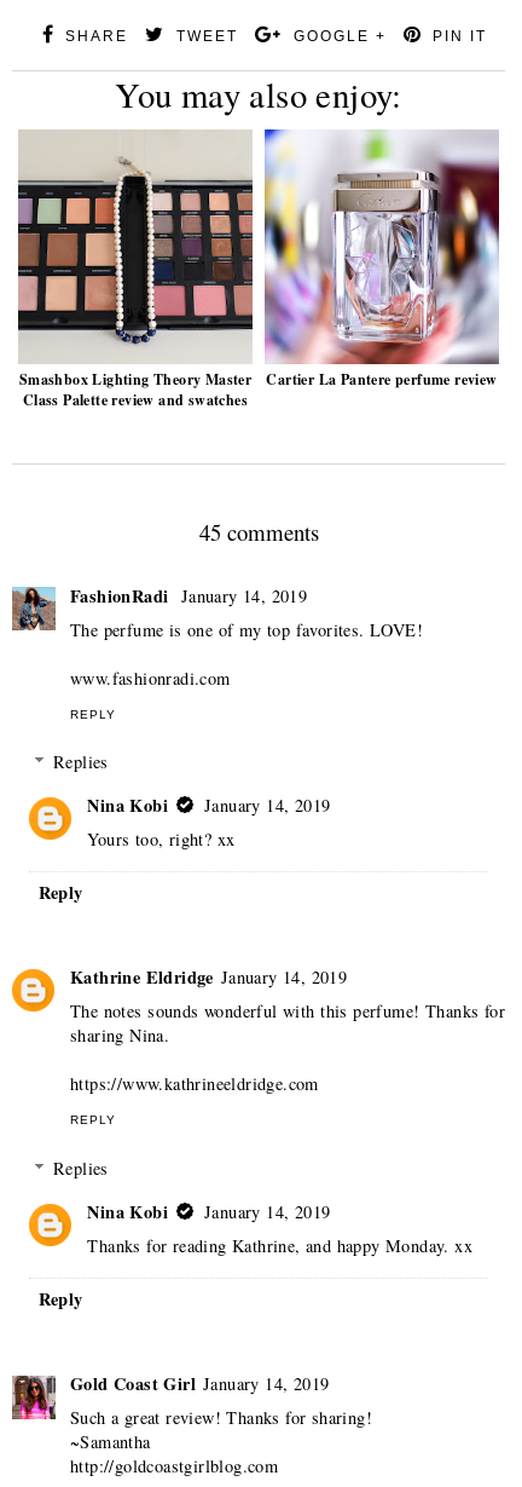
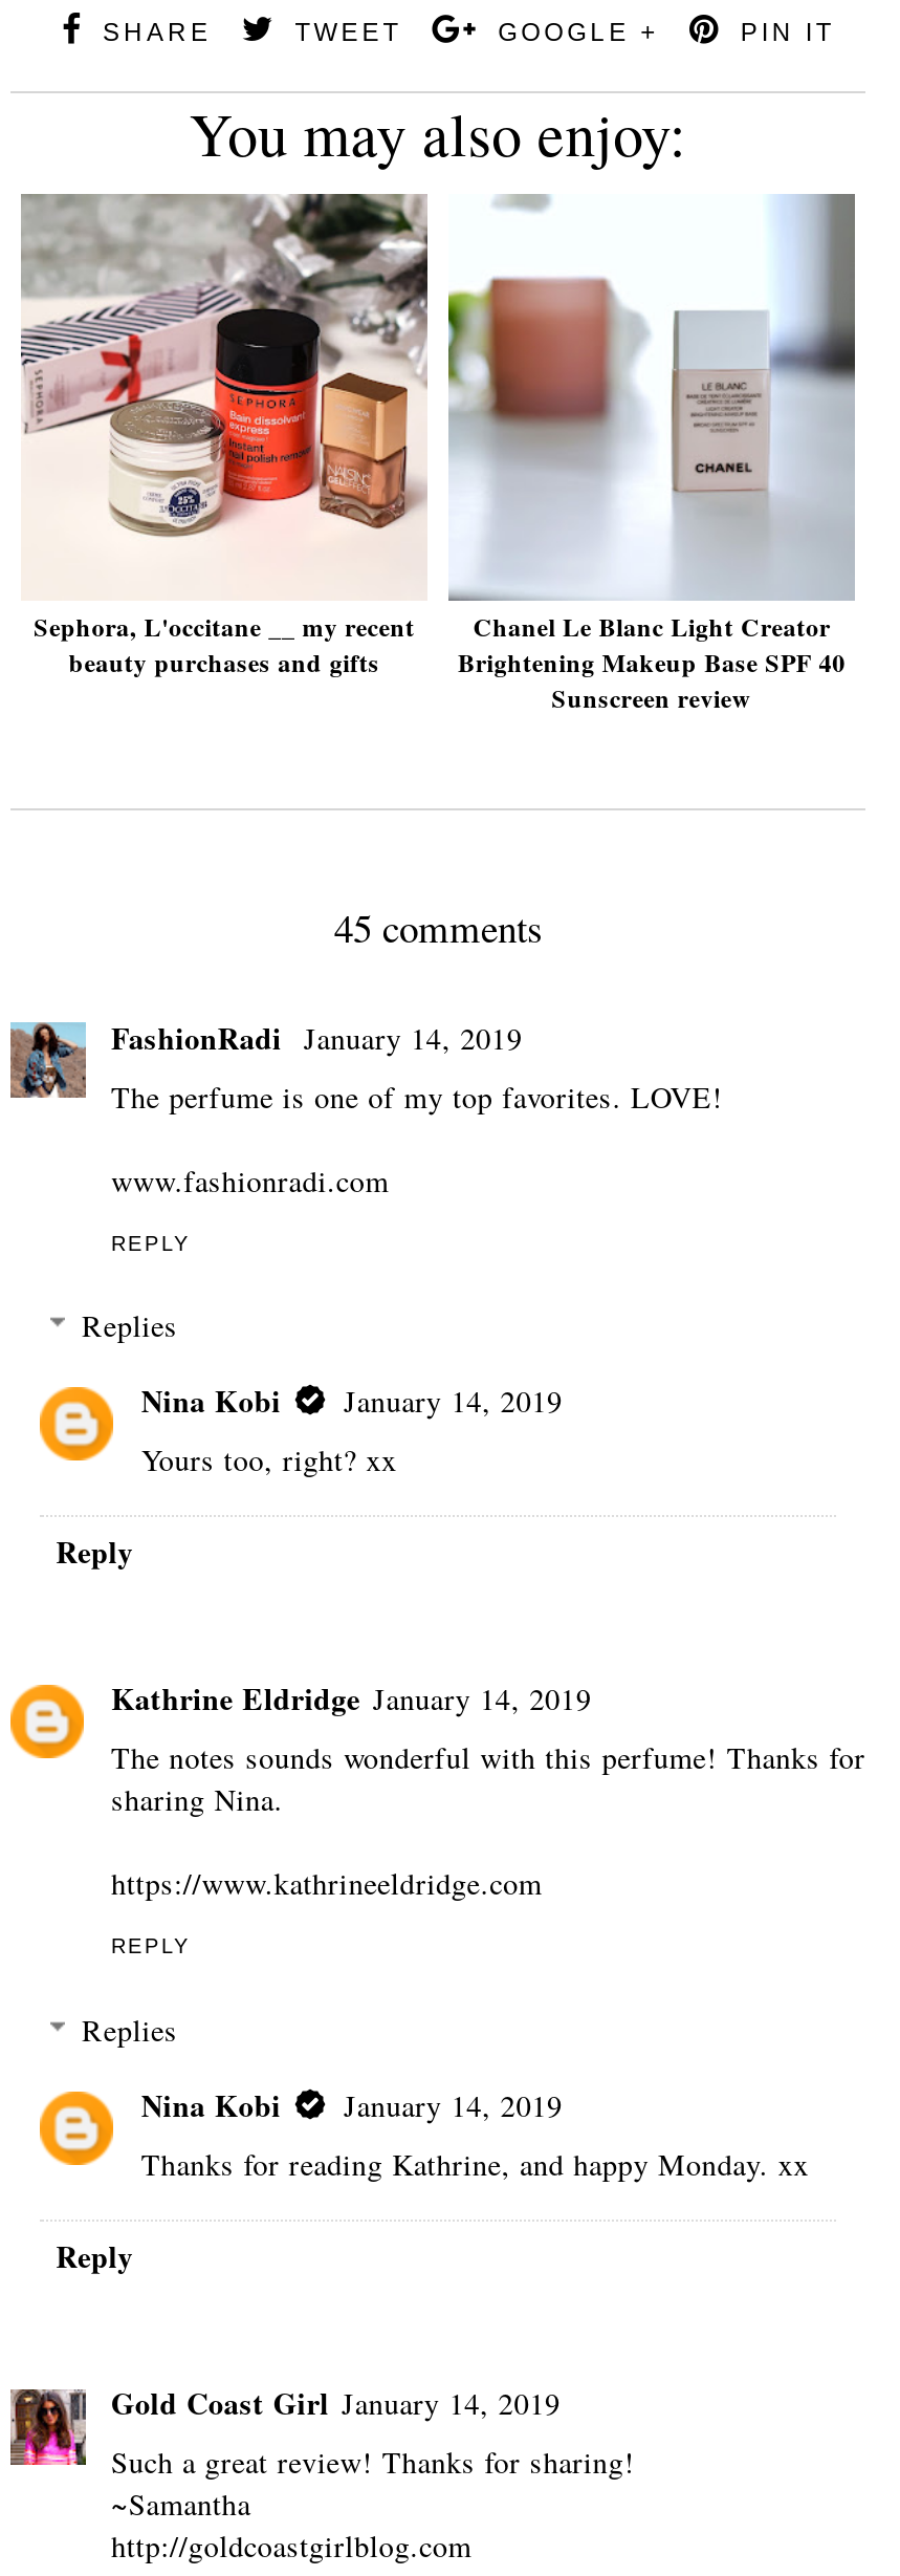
[17,129,254,410] [image] | Smashbox Lighting Theory Master | Class Palette review and swatches -> [21,192,430,681] [image] | Sephora, L'occitane __ my recent | beauty purchases and gifts
[263,128,500,390] [image] | Cartier La Pantere perfume review -> [446,194,857,716] [image] | Chanel Le Blanc Light Creator | Brightening Makeup Base SPF 40 | Sunscreen review

